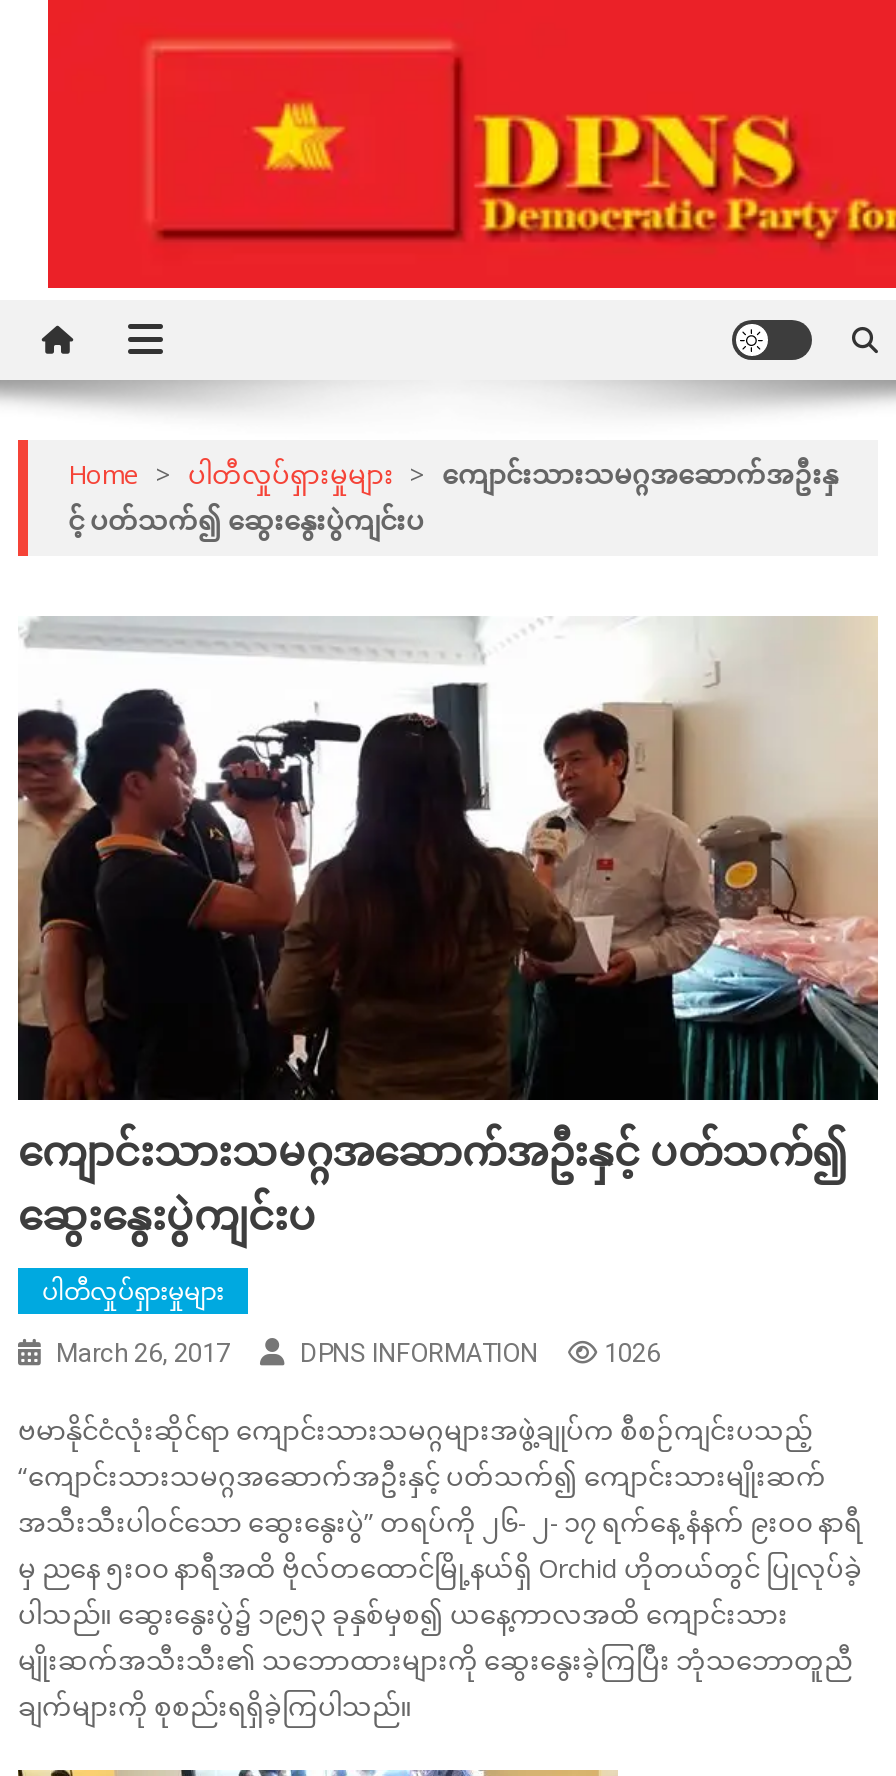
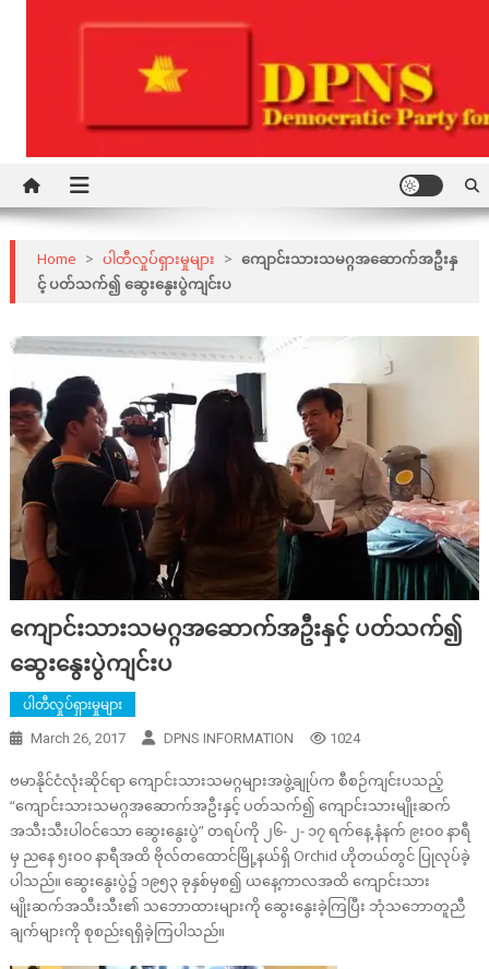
[604,1339,660,1369] 1026 -> [330,730,360,747] 1024

